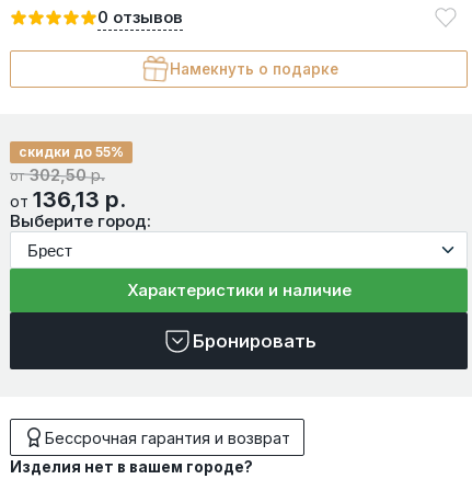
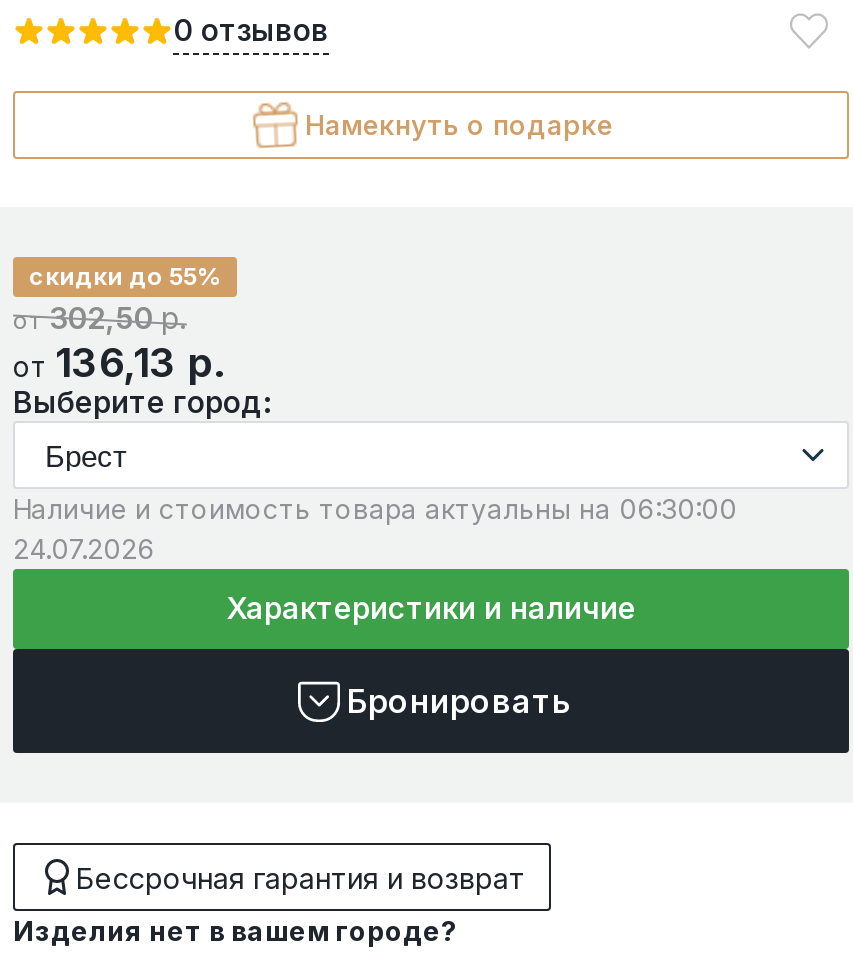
none -> [13,493,737,565] Наличие и стоимость товара актуальны на 06:30:00 | 24.07.2026

